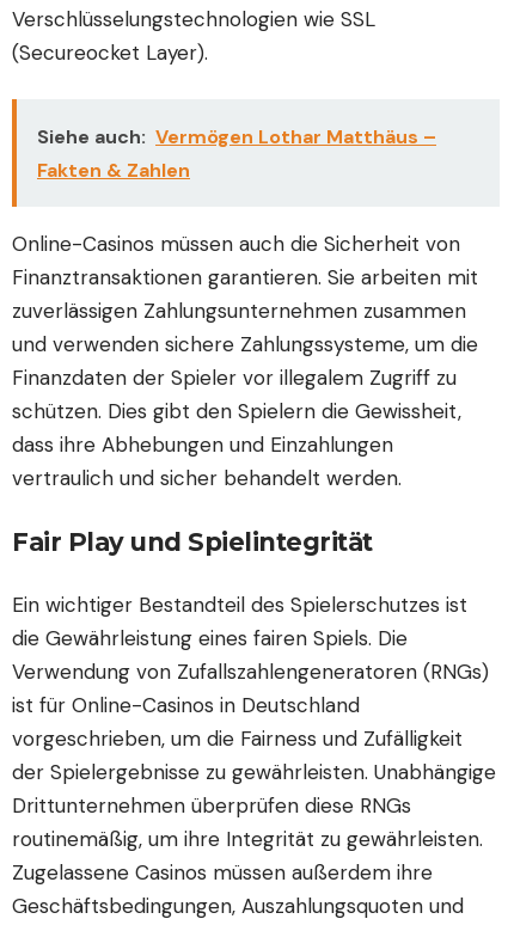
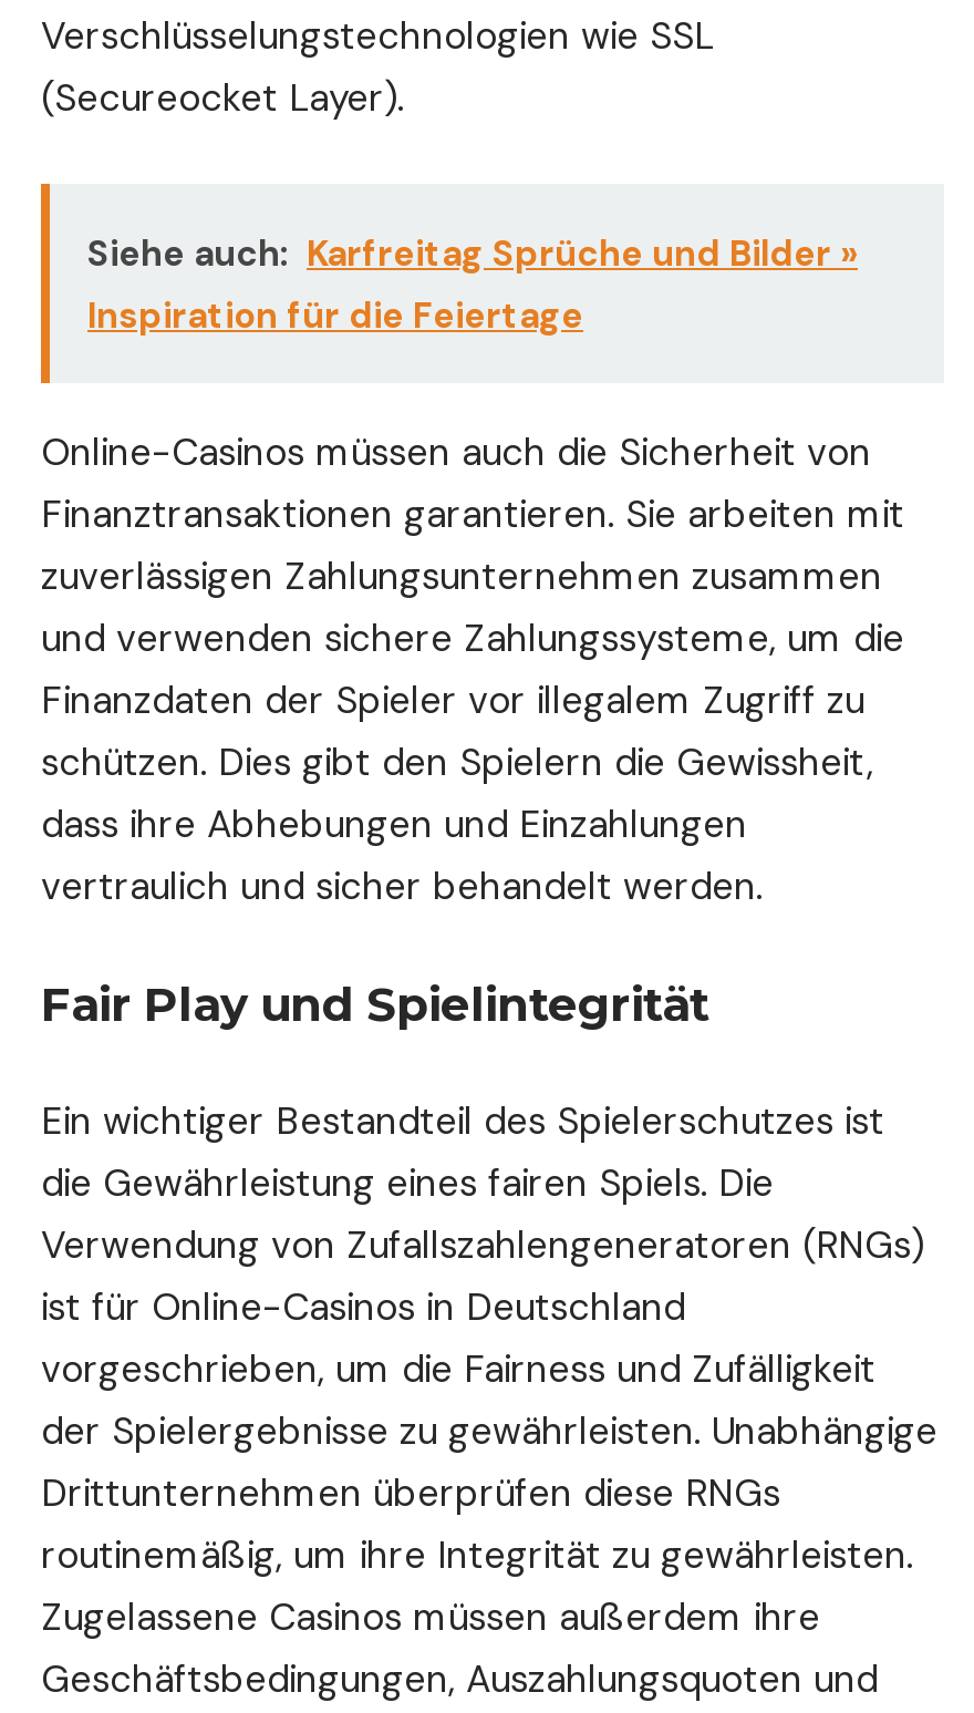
[37,124,436,183] Siehe auch: Vermögen Lothar Matthäus – | Fakten & Zahlen -> [87,230,858,339] Siehe auch: Karfreitag Sprüche und Bilder » | Inspiration für die Feiertage

